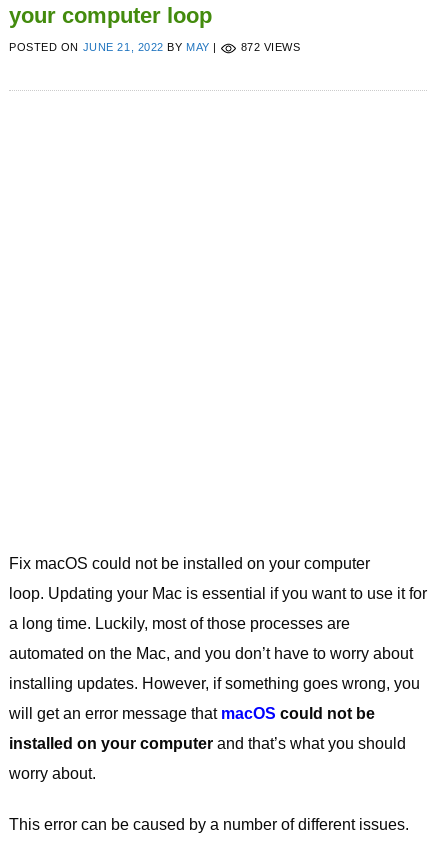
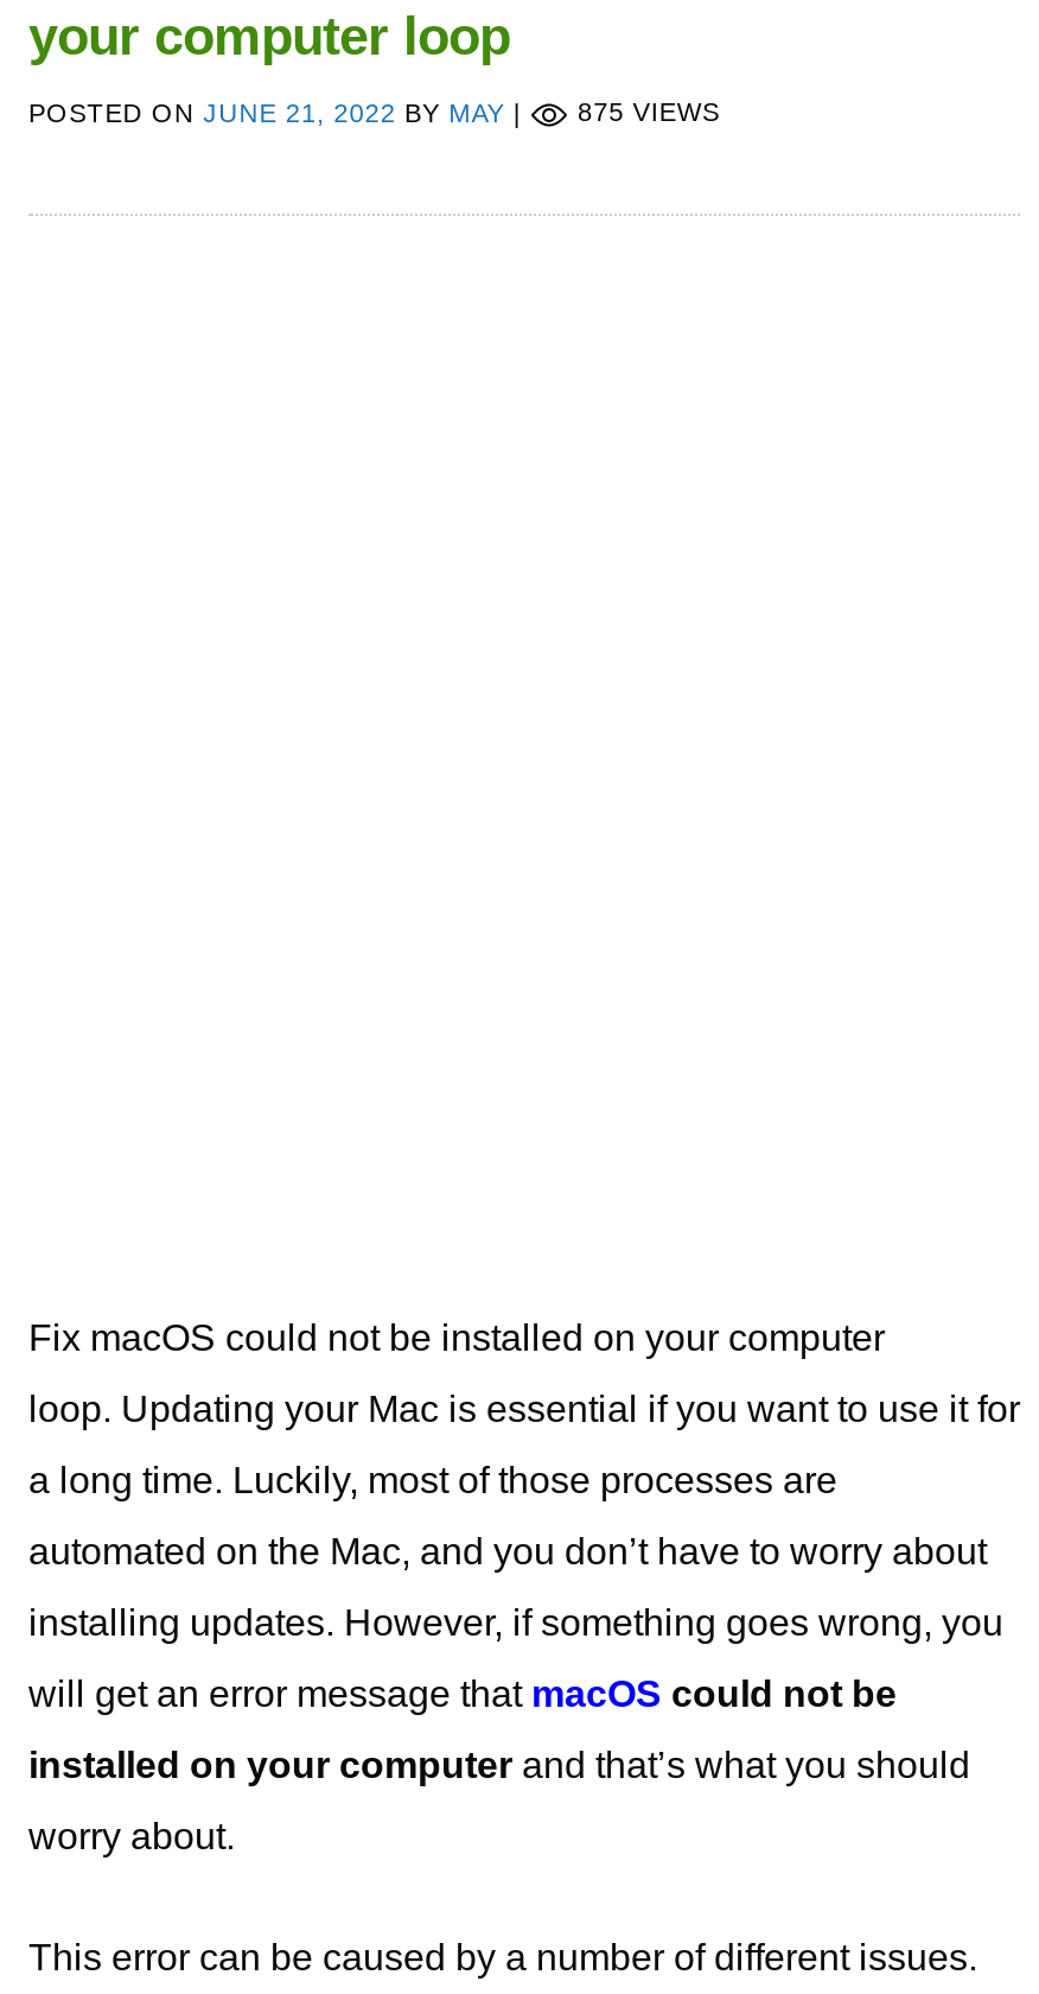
[240,41,301,53] 872 VIEWS -> [578,98,720,127] 875 VIEWS

